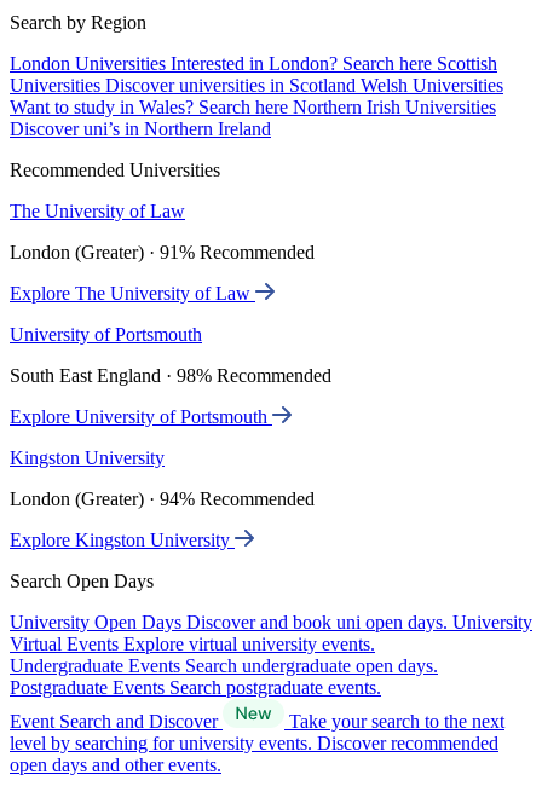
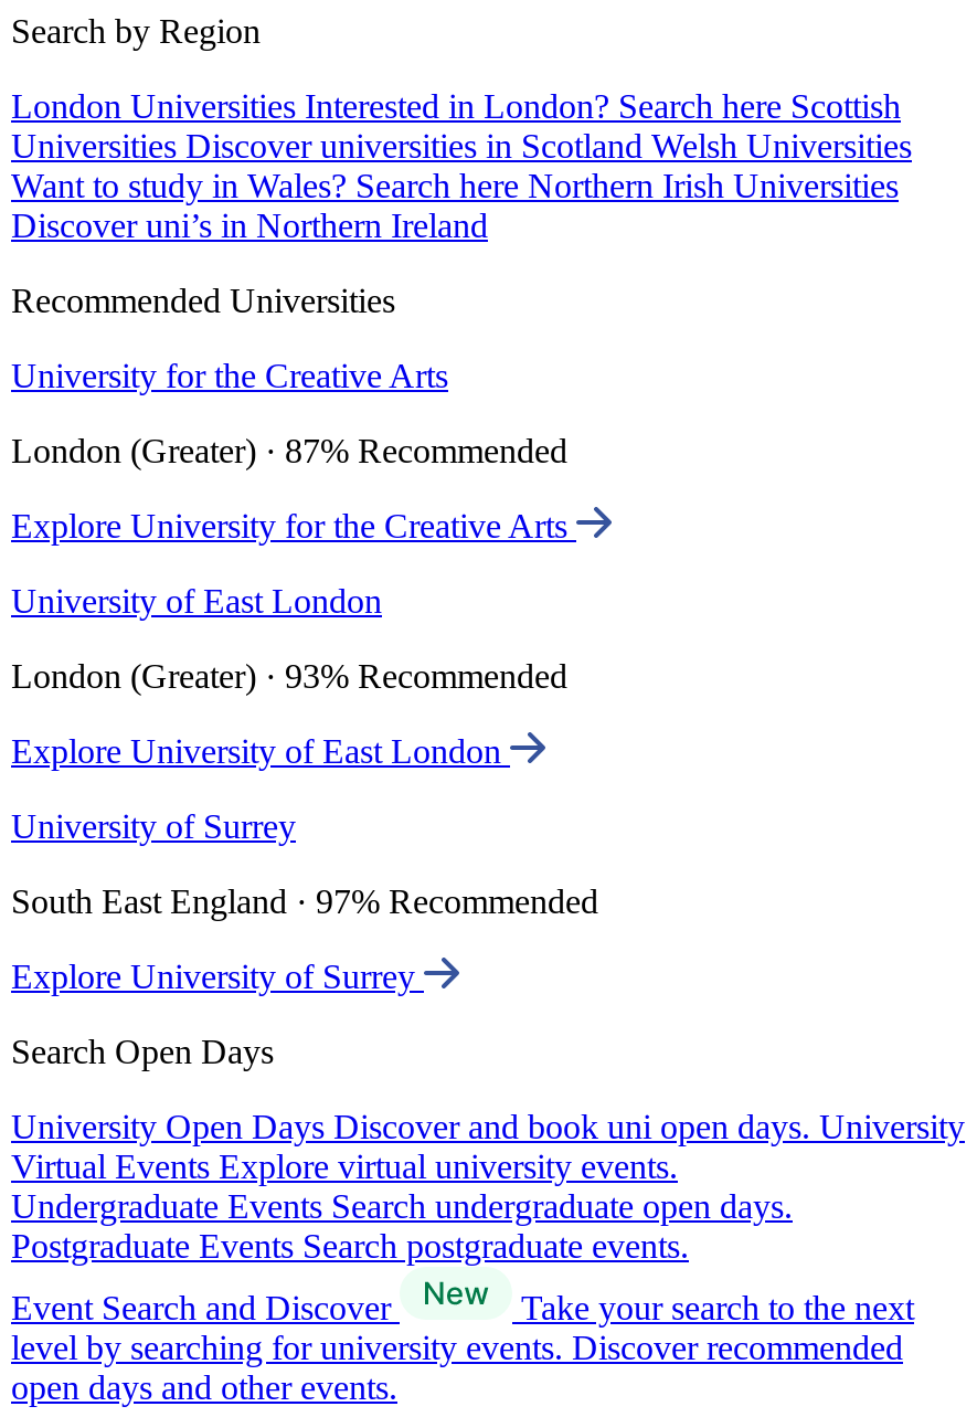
[10,201,185,221] The University of Law -> [11,357,448,395] University for the Creative Arts
[10,242,315,263] London (Greater) · 91% Recommended -> [11,432,567,470] London (Greater) · 87% Recommended
[10,283,255,304] Explore The University of Law -> [11,507,576,545] Explore University for the Creative Arts
[10,324,202,345] University of Portsmouth -> [11,582,382,620] University of East London
[10,365,331,386] South East England · 98% Recommended -> [11,657,567,695] London (Greater) · 93% Recommended
[10,406,272,427] Explore University of Portsmouth -> [11,732,510,770] Explore University of East London
[10,448,165,468] Kingston University -> [11,808,296,845] University of Surrey
[10,489,315,509] London (Greater) · 94% Recommended -> [11,883,598,920] South East England · 97% Recommended
[10,530,235,550] Explore Kingston University -> [11,958,424,995] Explore University of Surrey

